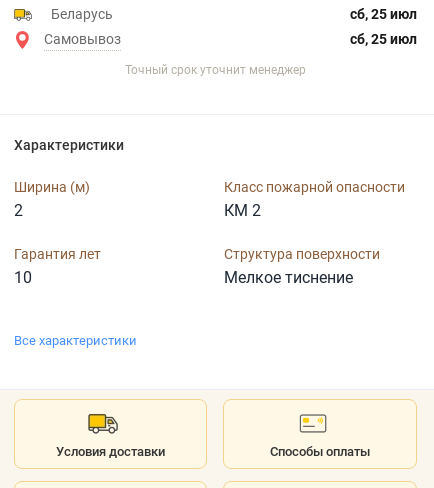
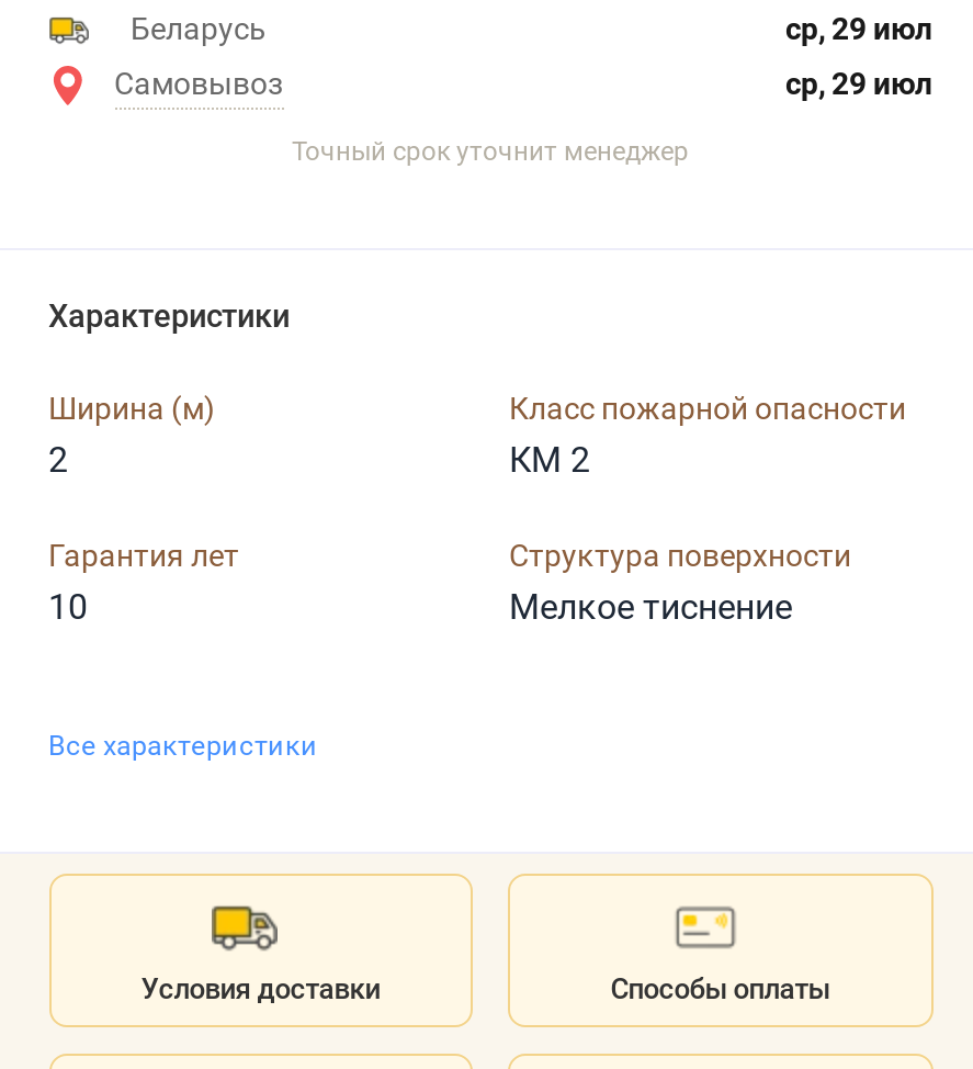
[349,6,416,22] сб, 25 июл -> [785,11,932,47] ср, 29 июл
[349,31,416,47] сб, 25 июл -> [785,66,932,101] ср, 29 июл

